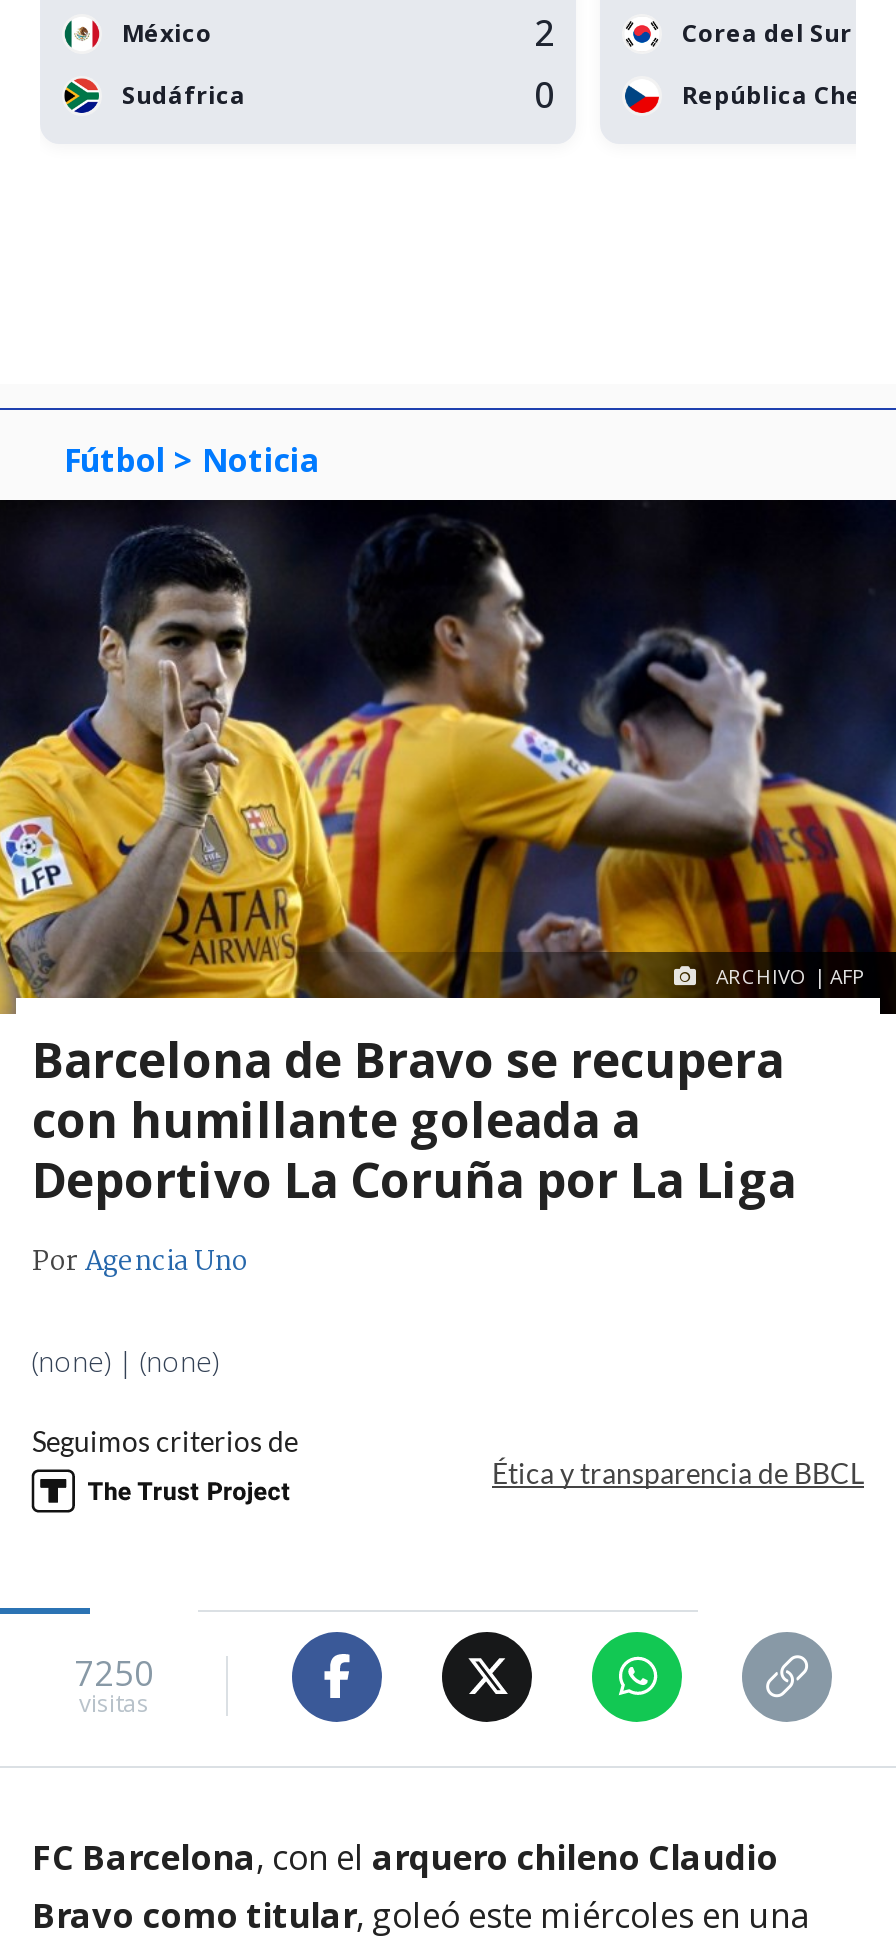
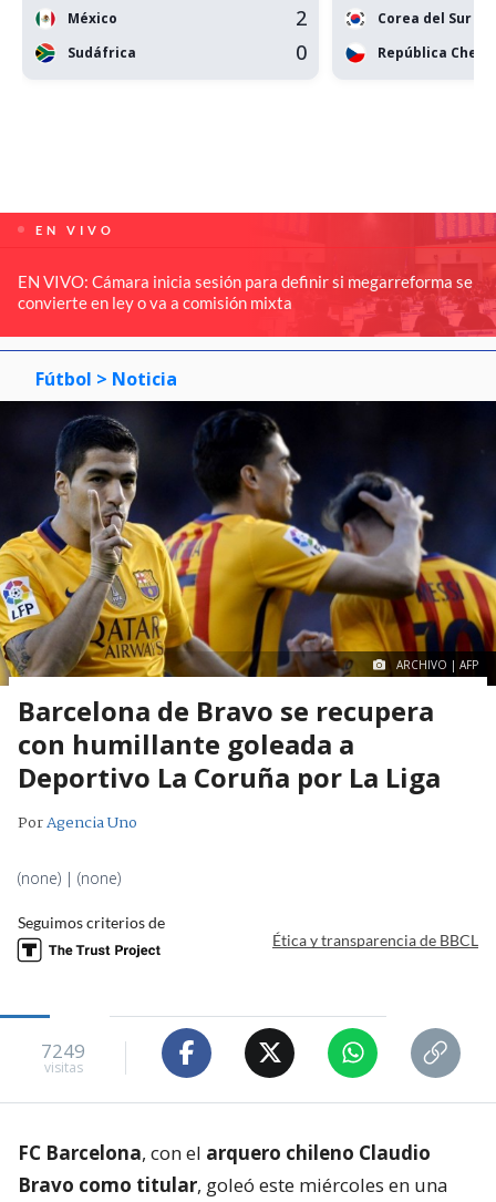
none -> [3,212,493,338] [image] | EN VIVO | EN VIVO: Cámara inicia sesión para definir si megarreforma se | convierte en ley o va a comisión mixta
[74,1651,154,1697] 7250 -> [41,1038,85,1064] 7249

